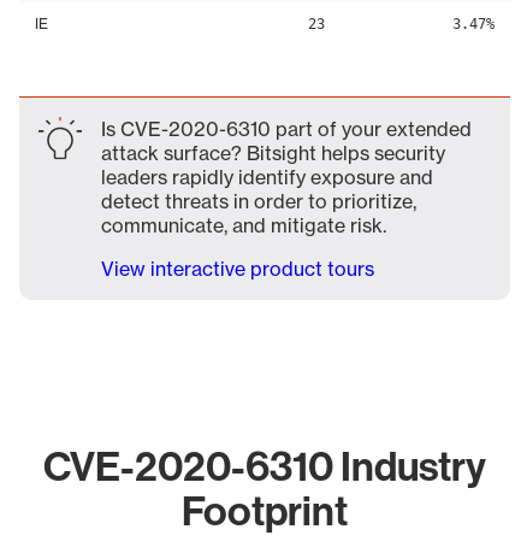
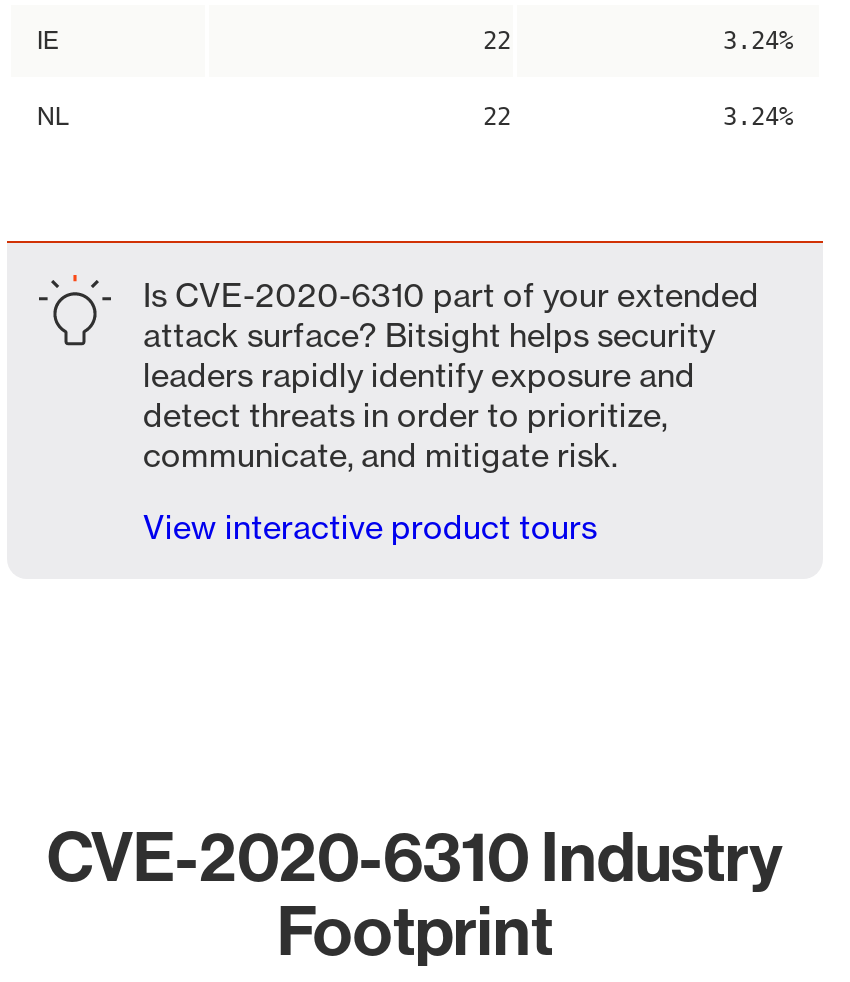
[308,15,495,32] 23 | 3.47% -> [37,27,793,131] 22 | 3.24% | NL | 22 | 3.24%

